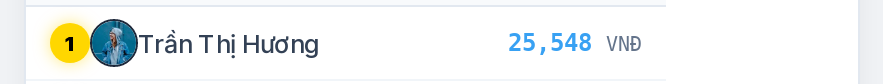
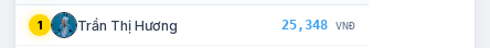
[508,28,642,56] 25,548 VNĐ -> [281,17,355,32] 25,348 VNĐ

